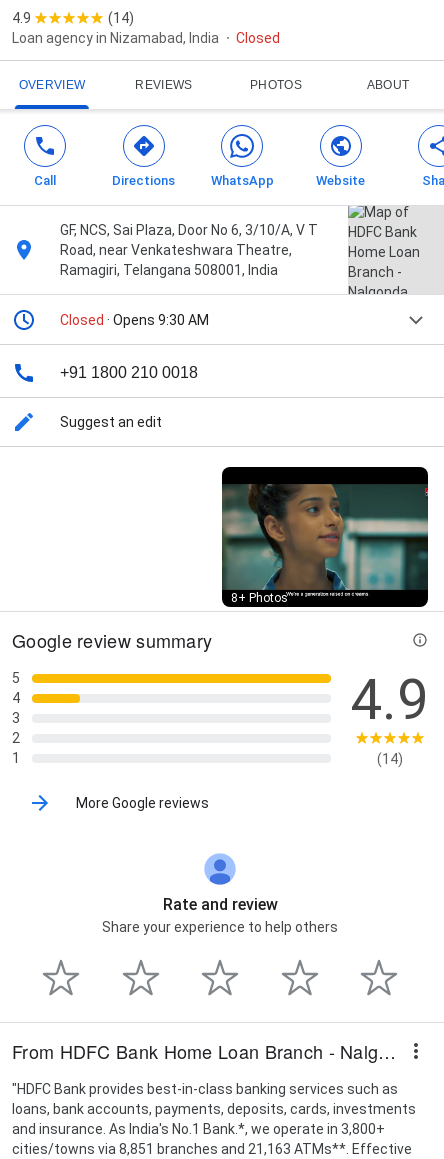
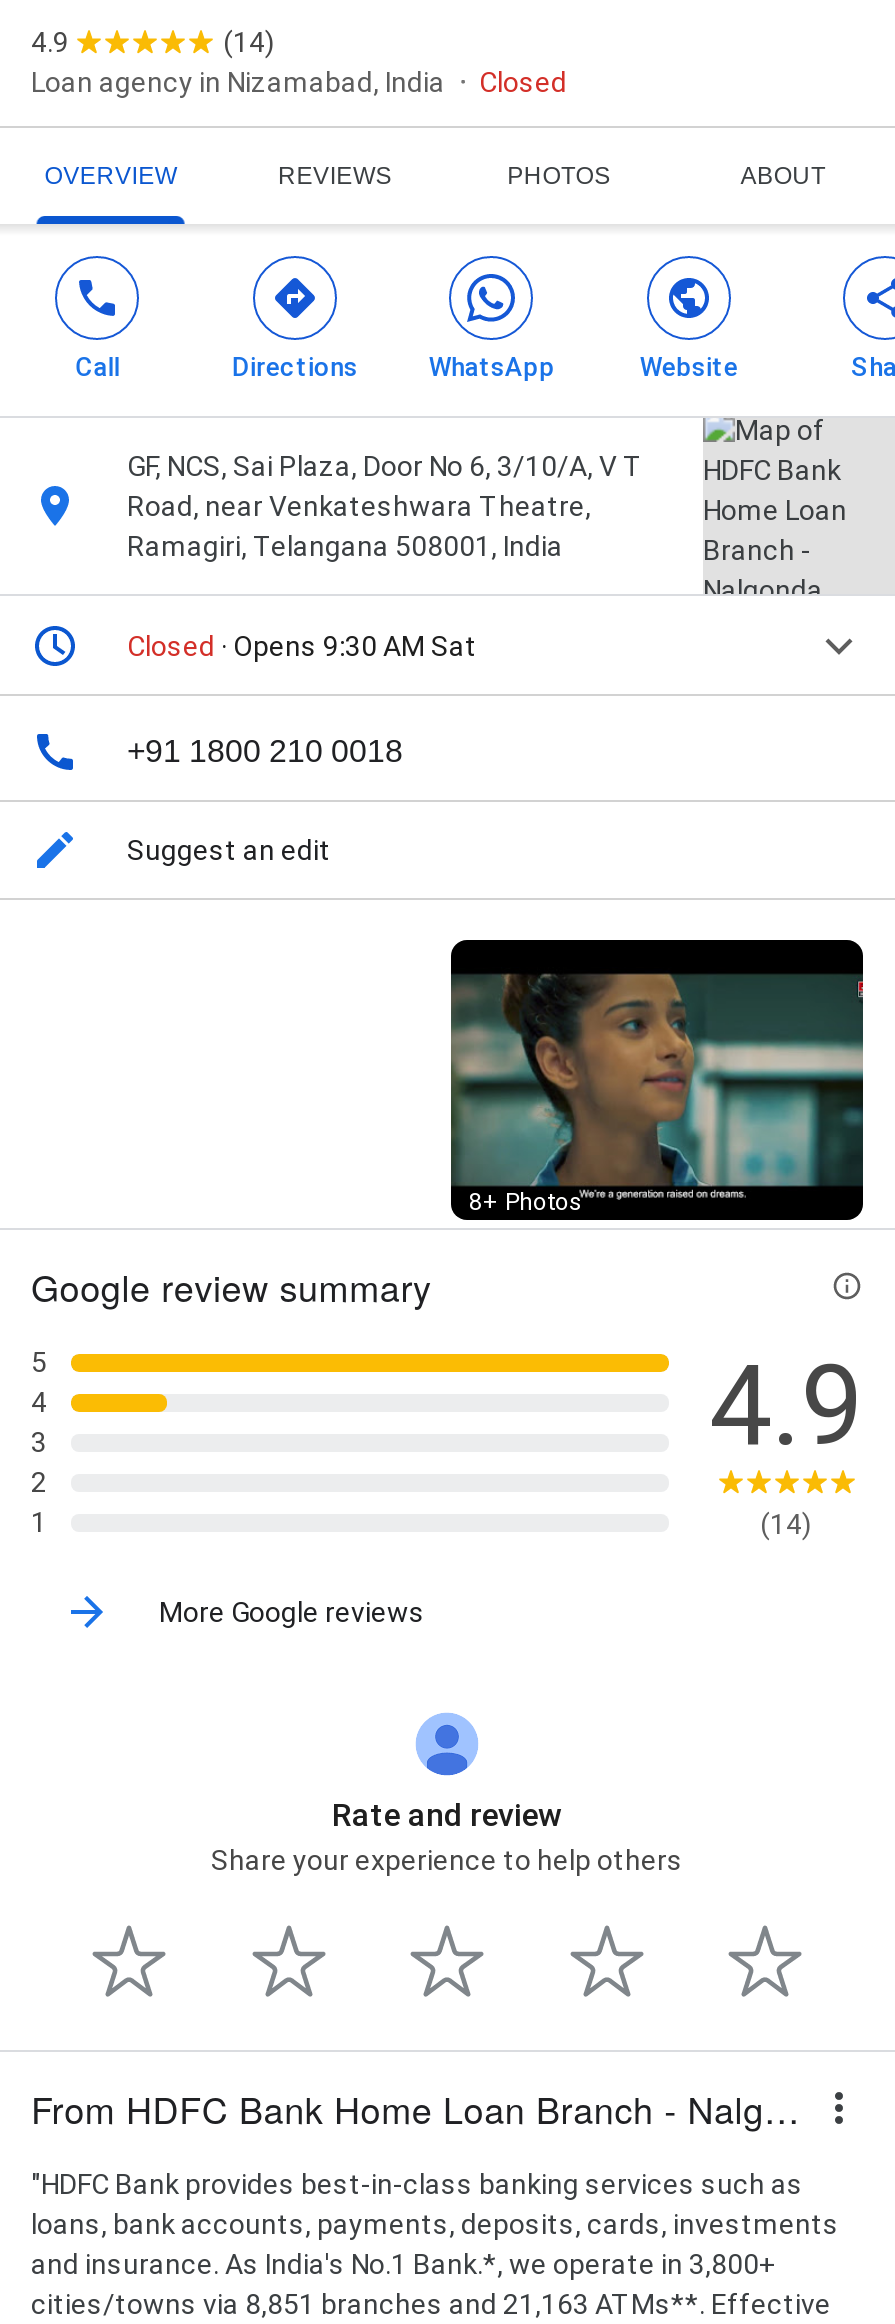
[60,312,209,328] Closed · Opens 9:30 AM -> [127,630,477,662] Closed · Opens 9:30 AM Sat

